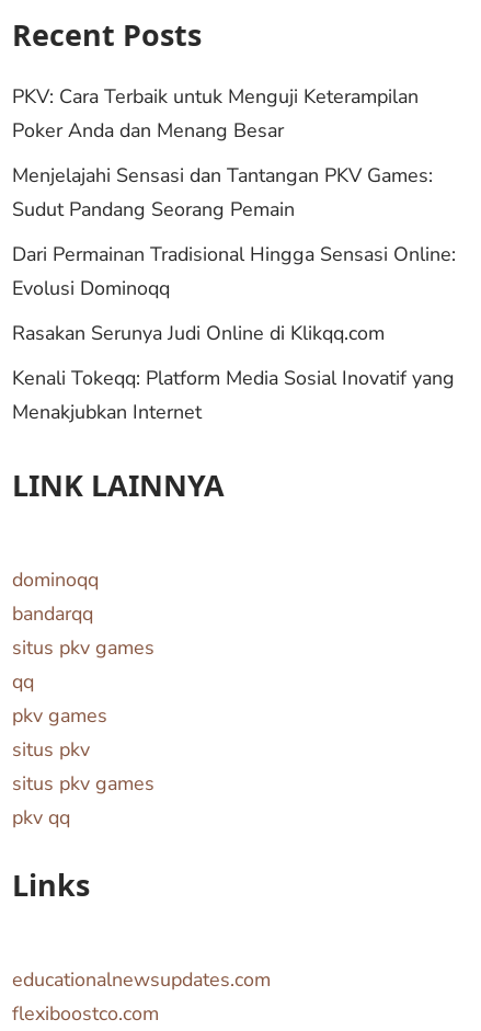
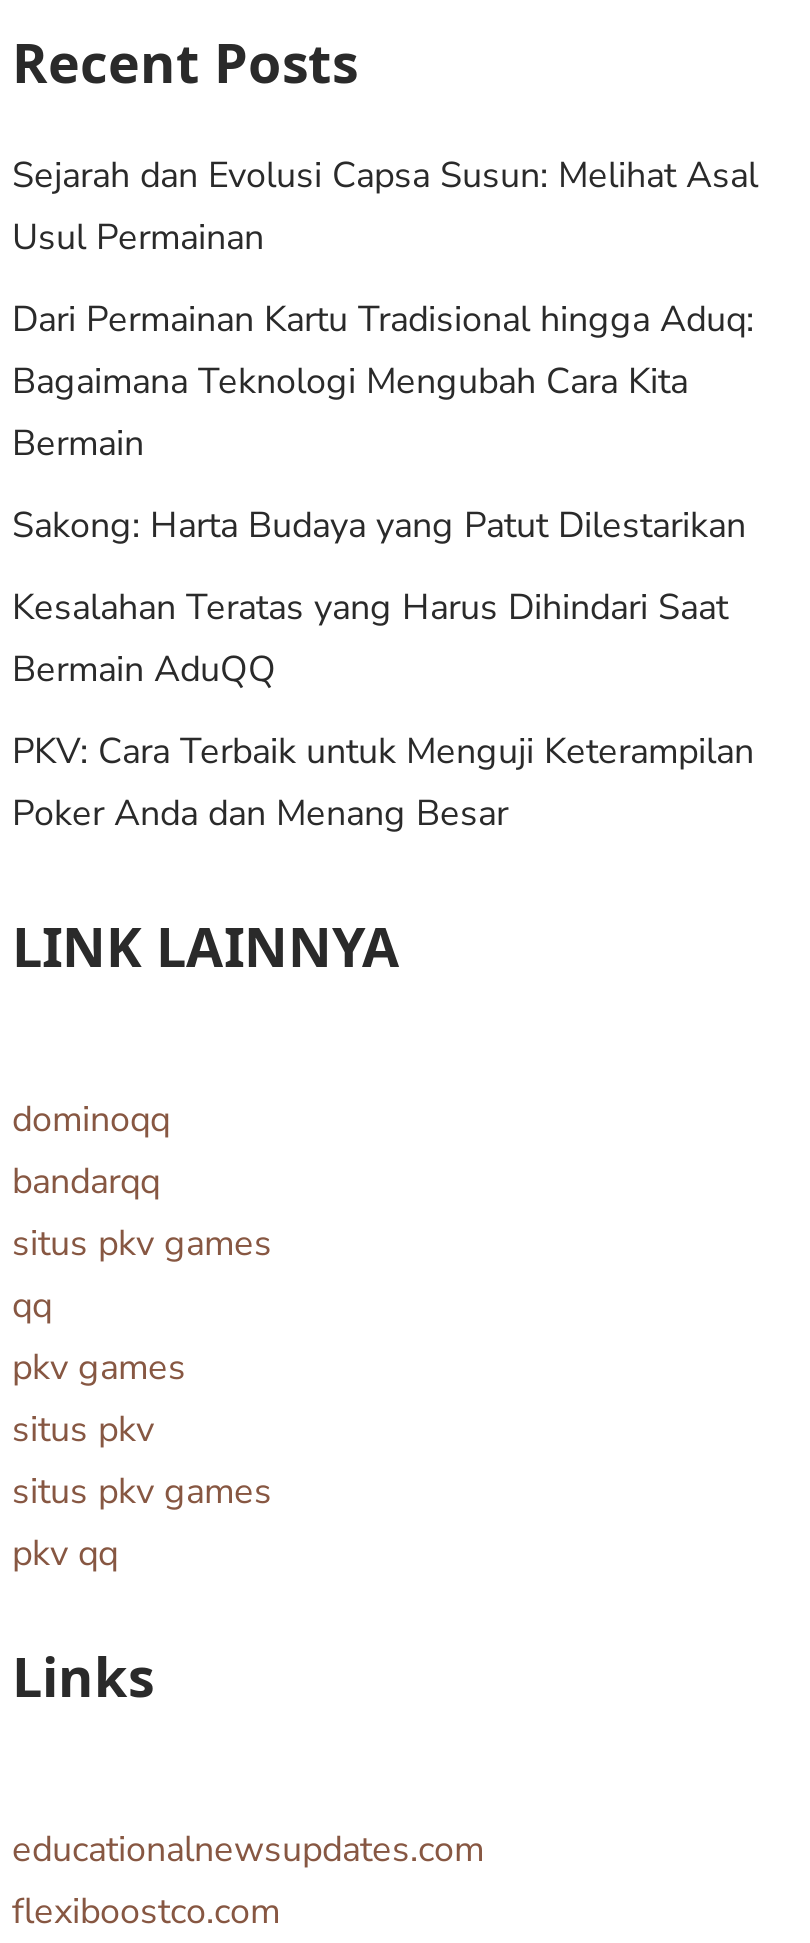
none -> [12,151,758,693] Sejarah dan Evolusi Capsa Susun: Melihat Asal | Usul Permainan | Dari Permainan Kartu Tradisional hingga Aduq: | Bagaimana Teknologi Mengubah Cara Kita | Bermain | Sakong: Harta Budaya yang Patut Dilestarikan | Kesalahan Teratas yang Harus Dihindari Saat | Bermain AduQQ
moved [12,83,419,143] -> [12,727,754,837]: PKV: Cara Terbaik untuk Menguji Keterampilan | Poker Anda dan Menang Besar
[12,162,456,425] Menjelajahi Sensasi dan Tantangan PKV Games: | Sudut Pandang Seorang Pemain | Dari Permainan Tradisional Hingga Sensasi Online: | Evolusi Dominoqq | Rasakan Serunya Judi Online di Klikqq.com | Kenali Tokeqq: Platform Media Sosial Inovatif yang | Menakjubkan Internet -> none

